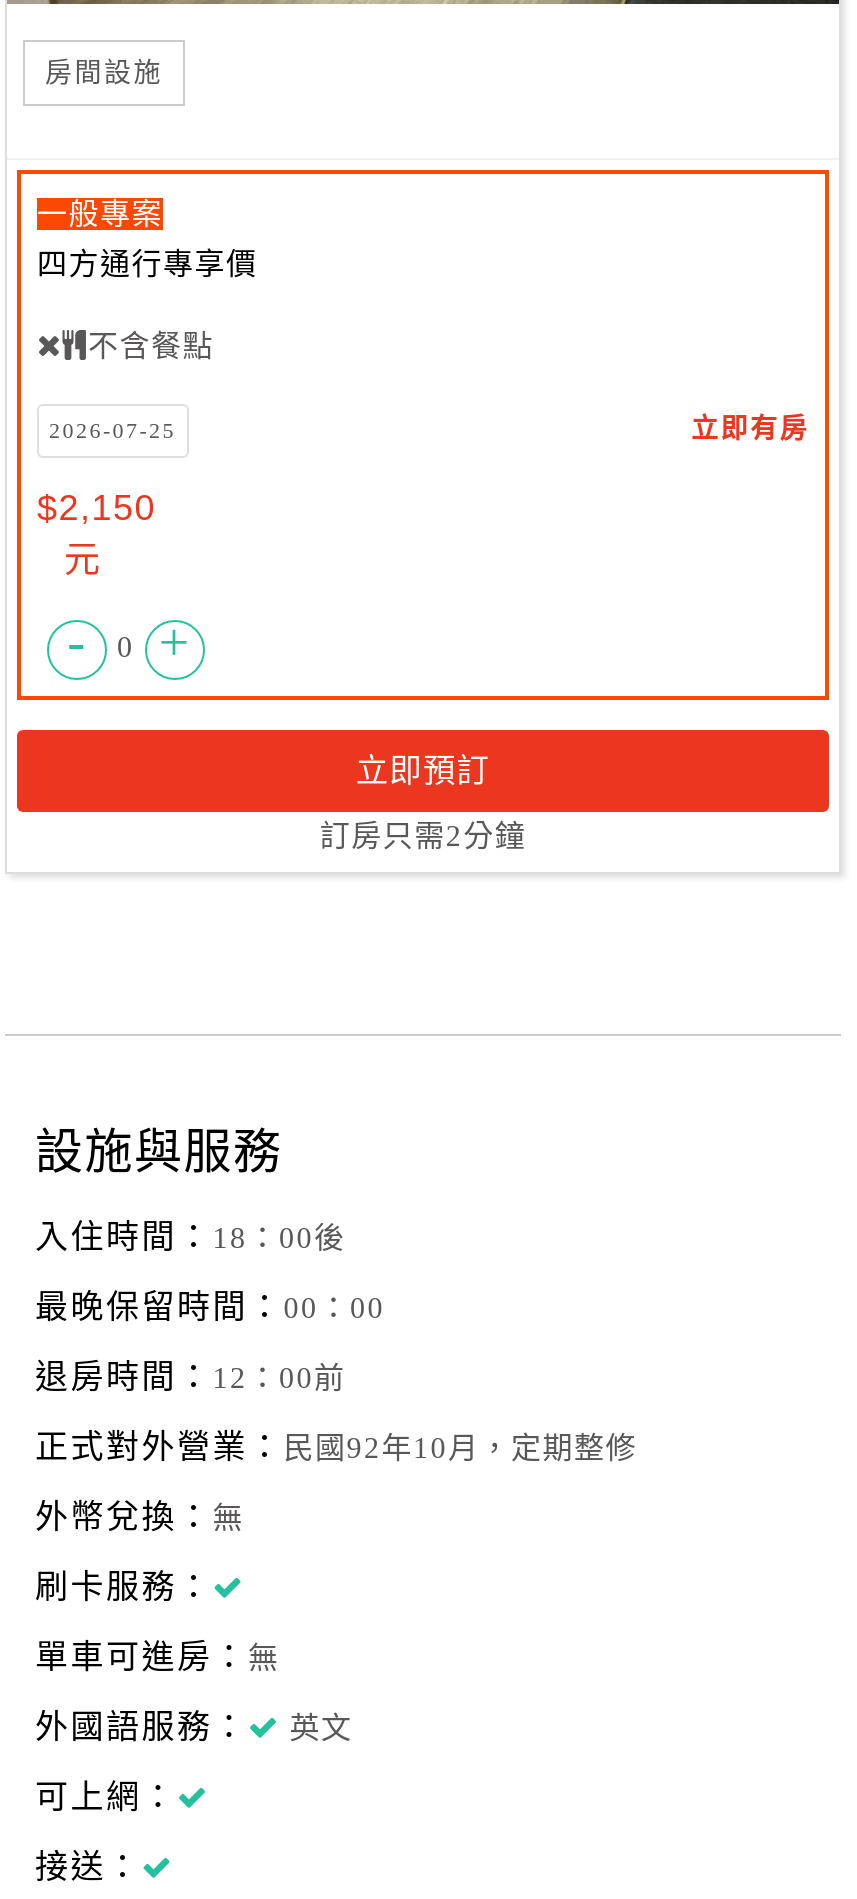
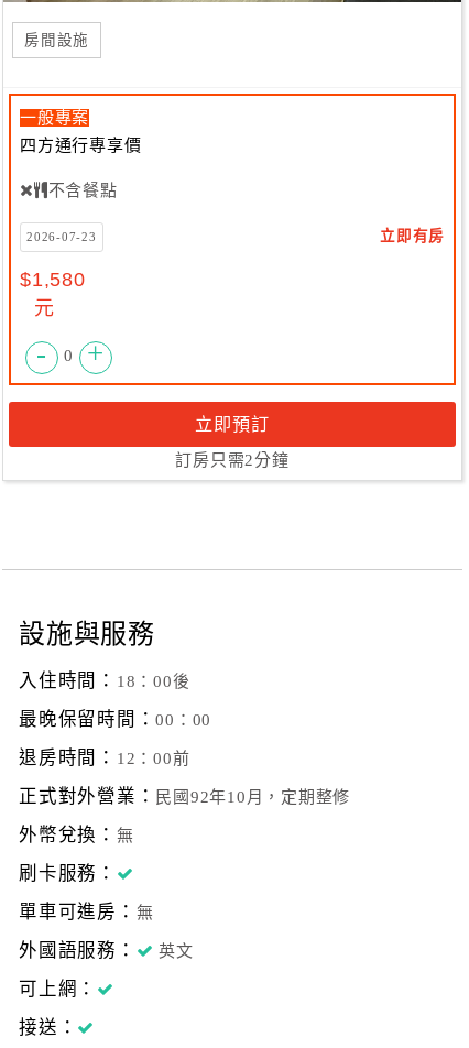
[49,418,176,442] 2026-07-25 -> [26,230,96,243] 2026-07-23
[37,488,156,528] $2,150 -> [20,269,85,291] $1,580

